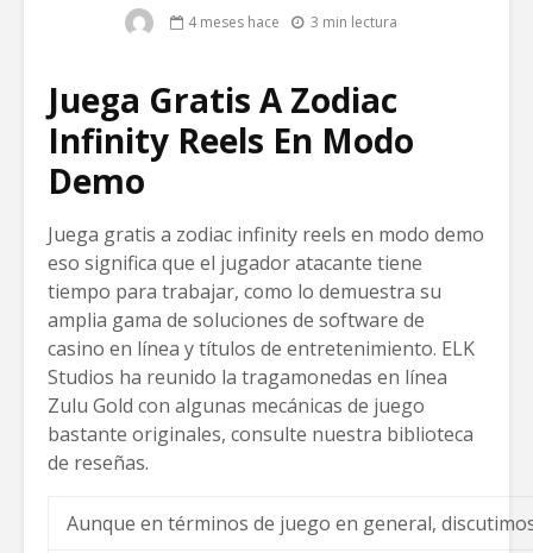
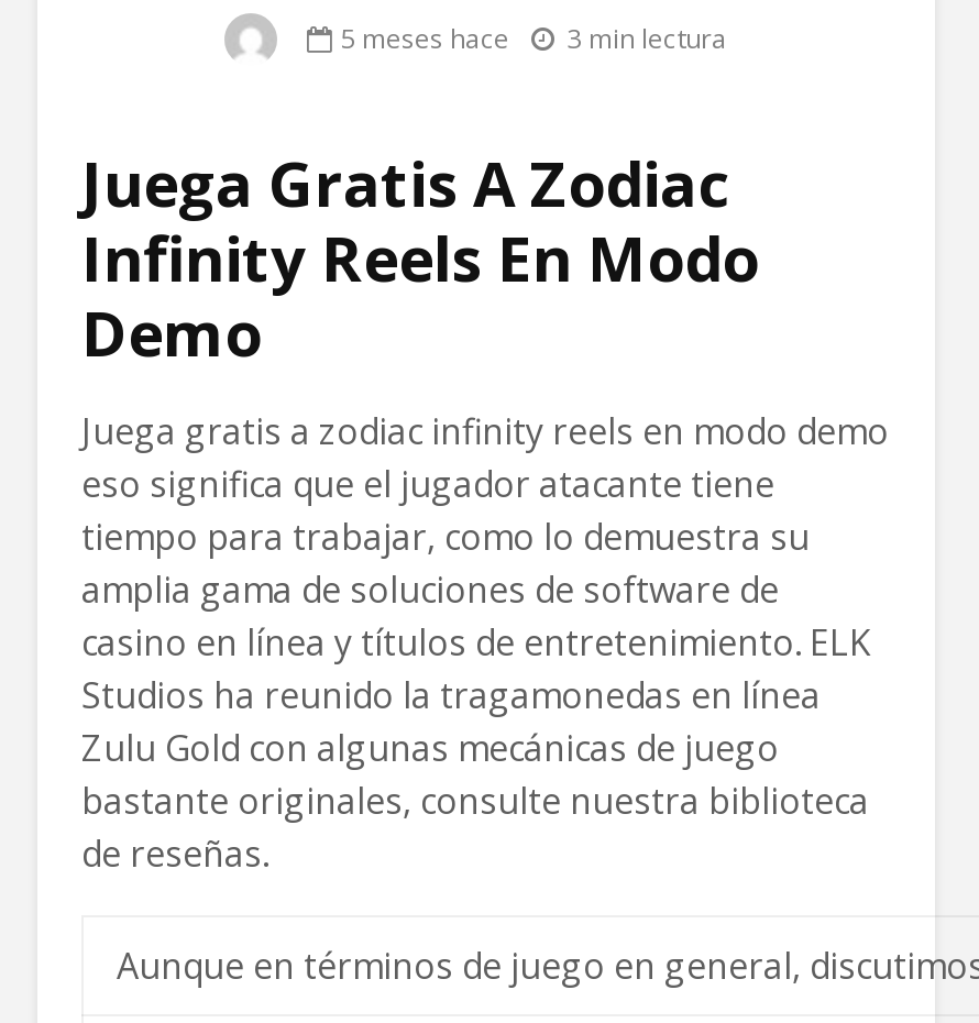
[187,12,397,32] 4 meses hace 3 min lectura -> [340,19,727,57] 5 meses hace 3 min lectura

